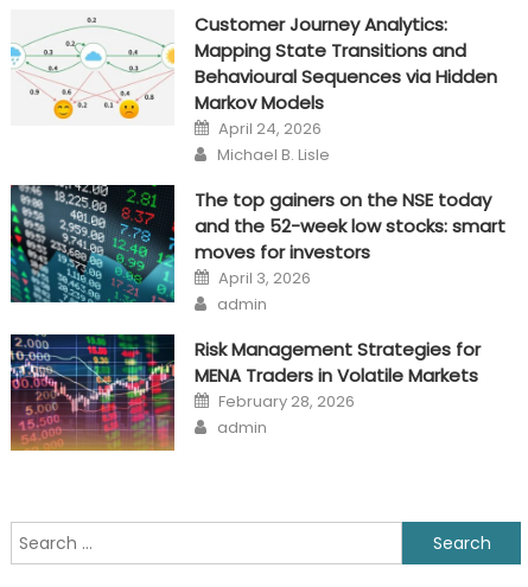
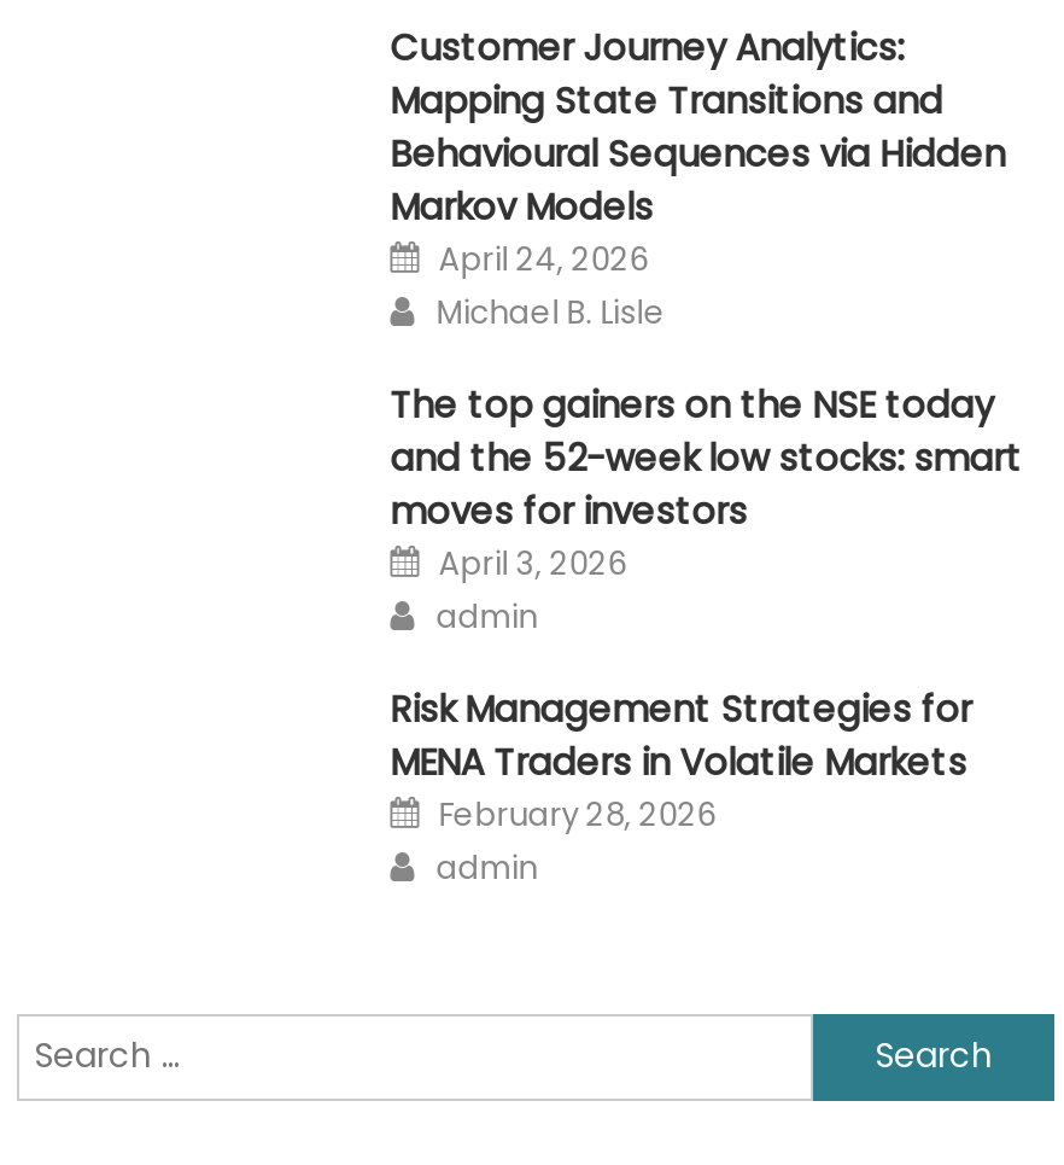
[9,17,176,121] [image] -> none
[9,184,176,304] [image] -> none
[9,333,176,452] [image] -> none

